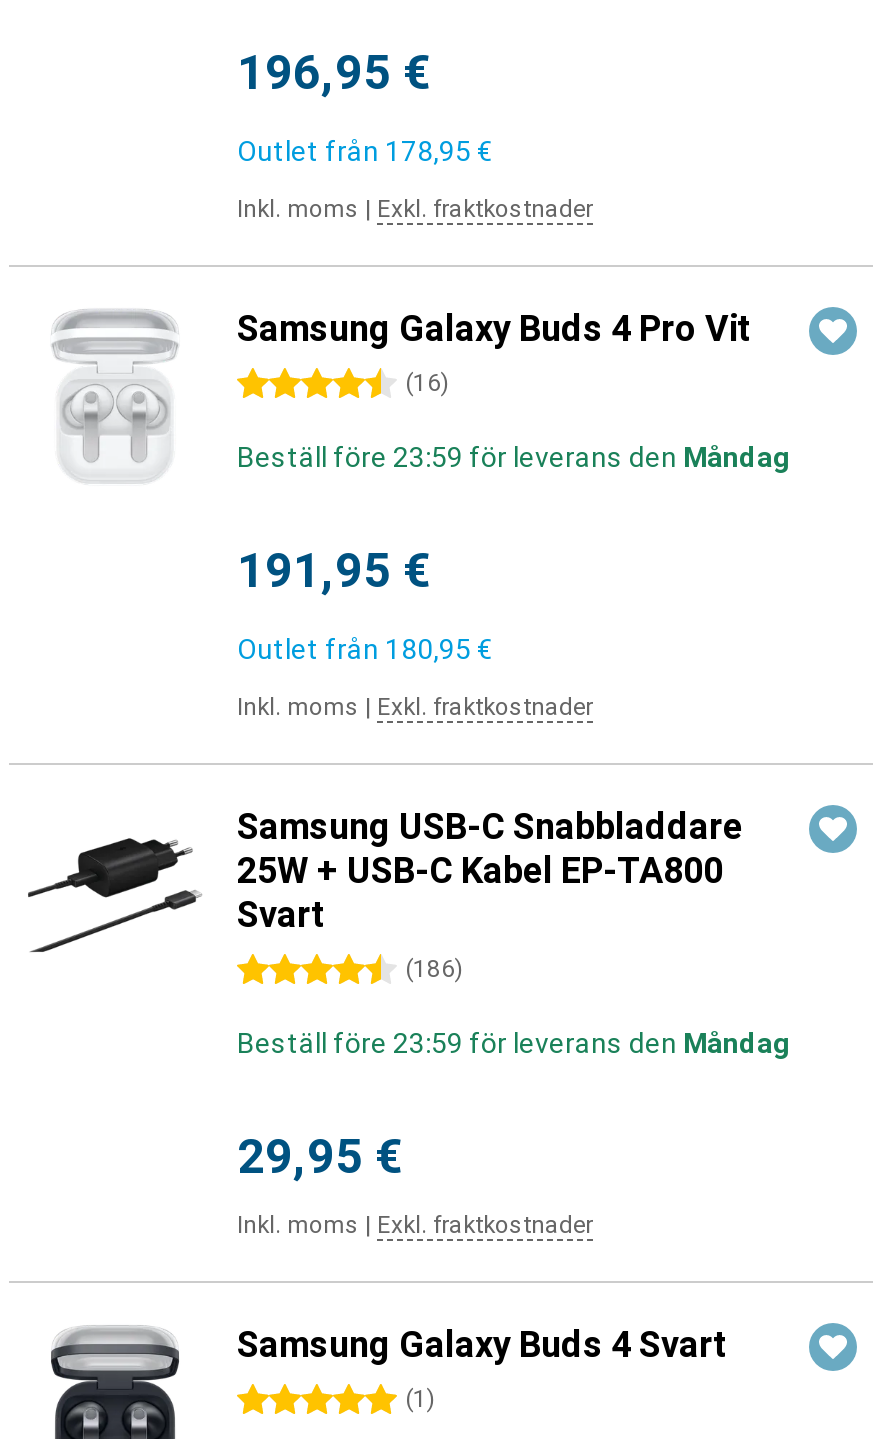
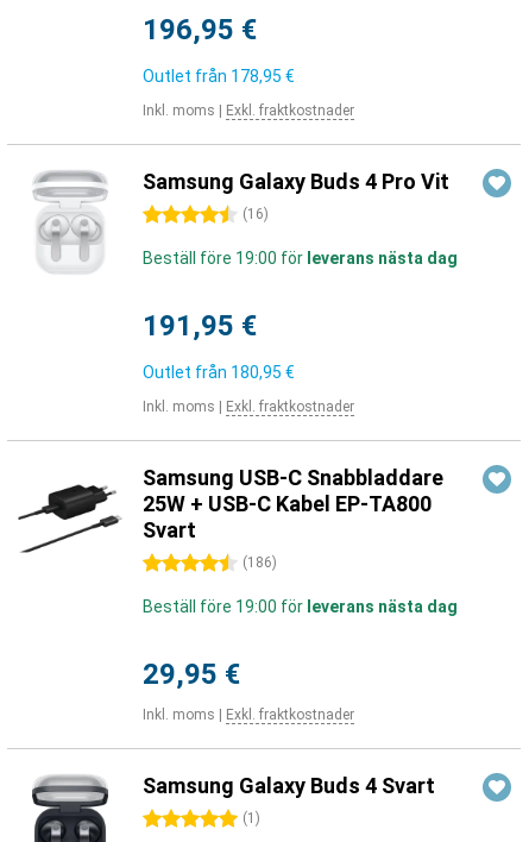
[237,441,791,473] Beställ före 23:59 för leverans den Måndag -> [143,249,458,268] Beställ före 19:00 för leverans nästa dag
[237,1027,791,1059] Beställ före 23:59 för leverans den Måndag -> [143,597,458,616] Beställ före 19:00 för leverans nästa dag

